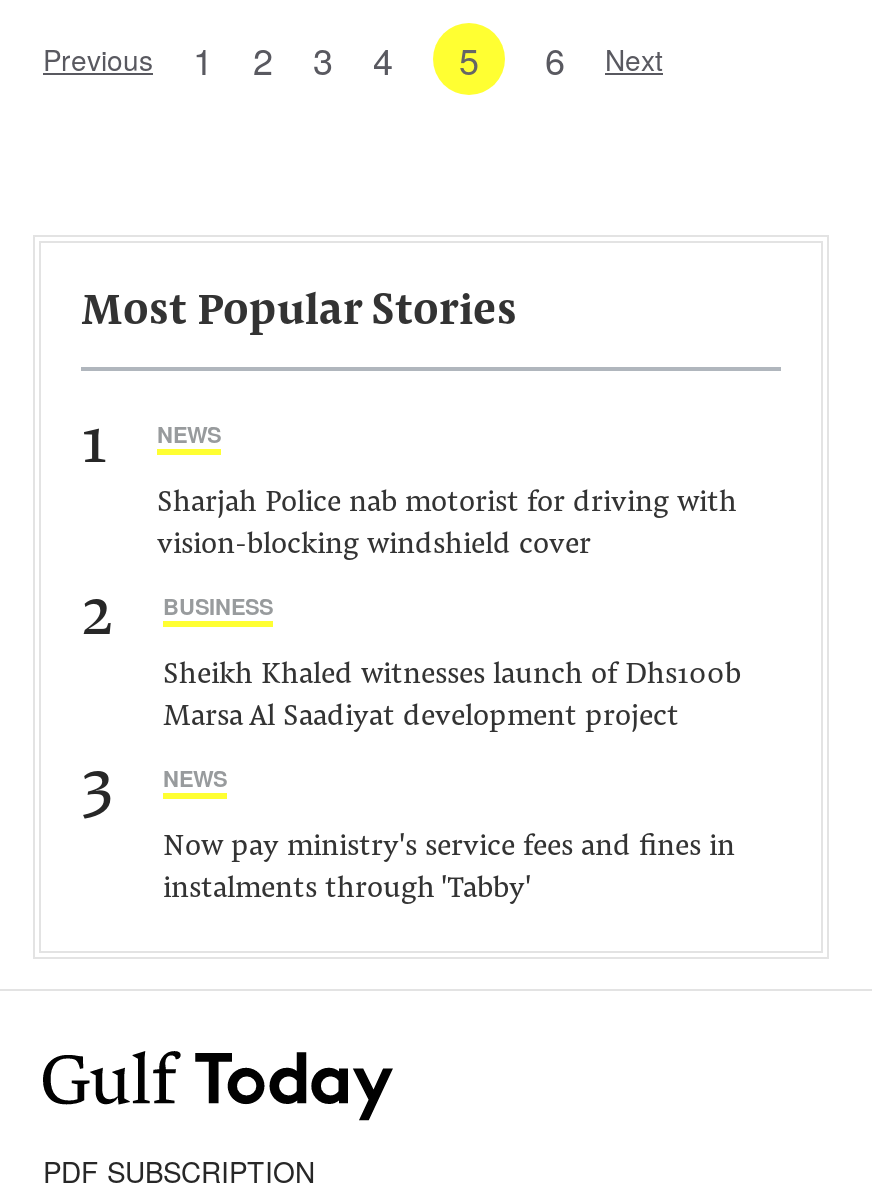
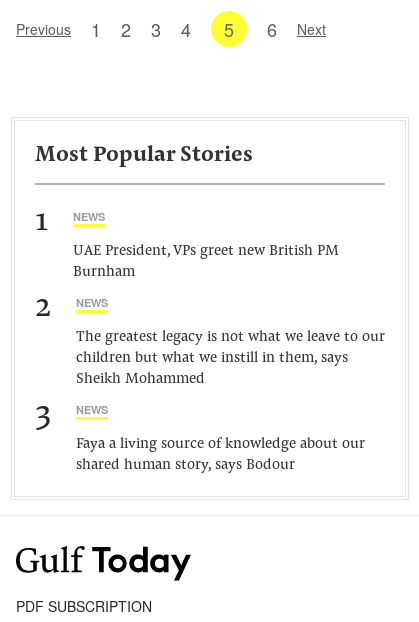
[157,489,737,561] Sharjah Police nab motorist for driving with | vision-blocking windshield cover -> [73,244,339,280] UAE President, VPs greet new British PM | Burnham
[163,591,273,621] BUSINESS -> [76,295,108,310] NEWS
[163,661,741,733] Sheikh Khaled witnesses launch of Dhs100b | Marsa Al Saadiyat development project -> [76,330,385,387] The greatest legacy is not what we leave to our | children but what we instill in them, says | Sheikh Mohammed
[163,833,735,905] Now pay ministry's service fees and fines in | instalments through 'Tabby' -> [76,437,365,473] Faya a living source of knowledge about our | shared human story, says Bodour

